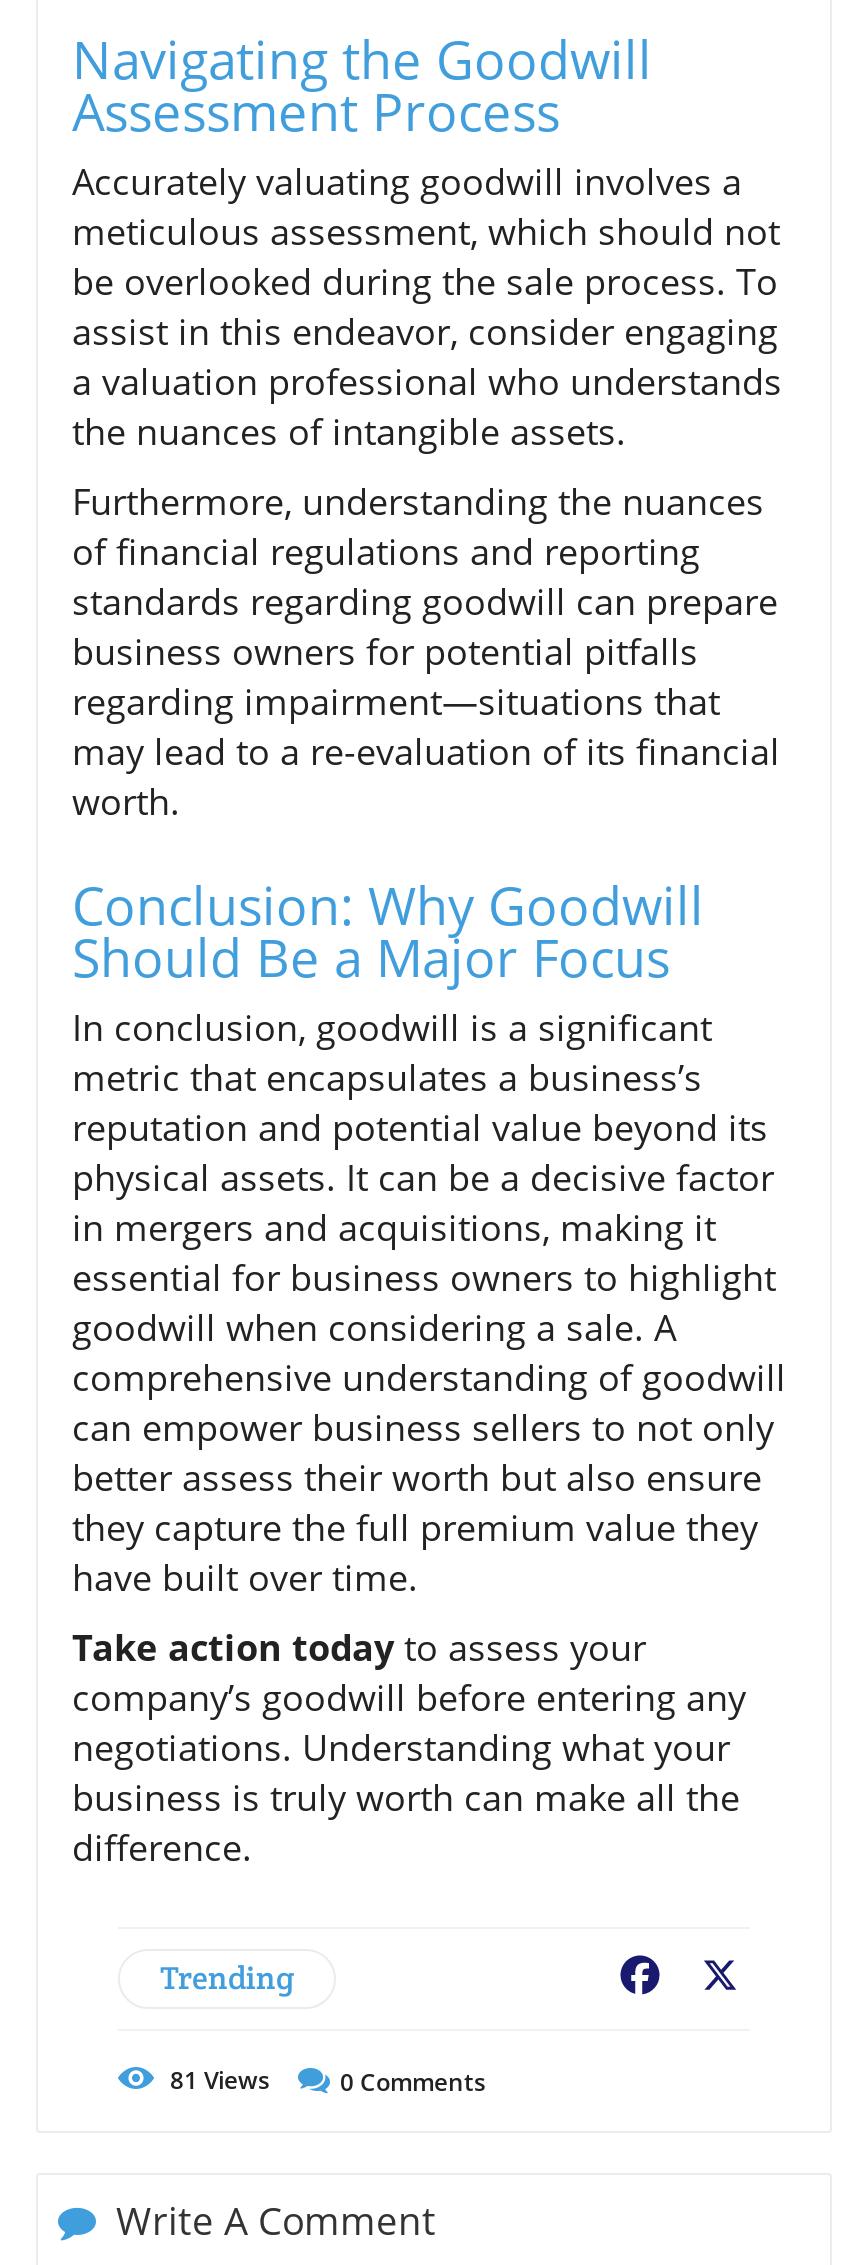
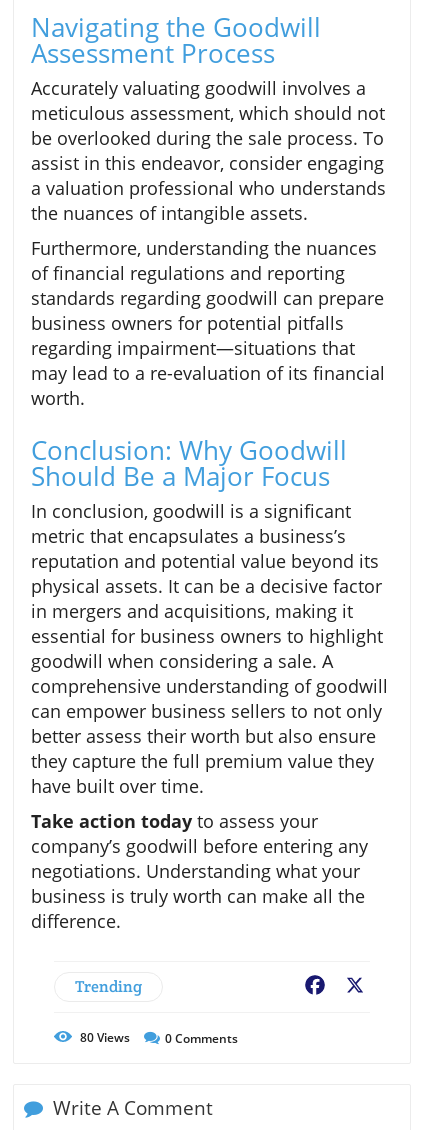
[170,2063,270,2097] 81 Views -> [80,1029,130,1046] 80 Views

